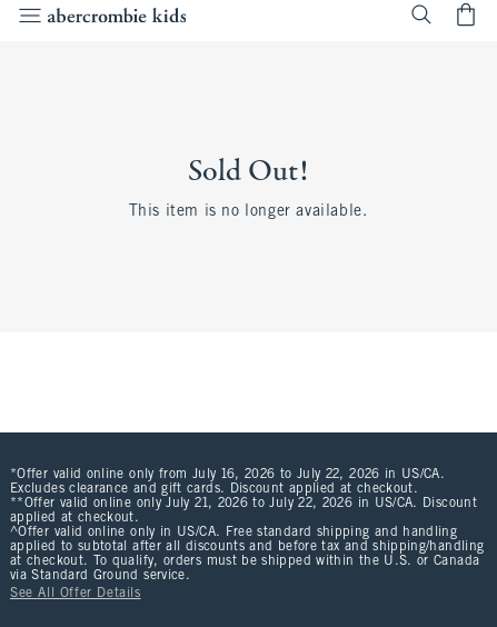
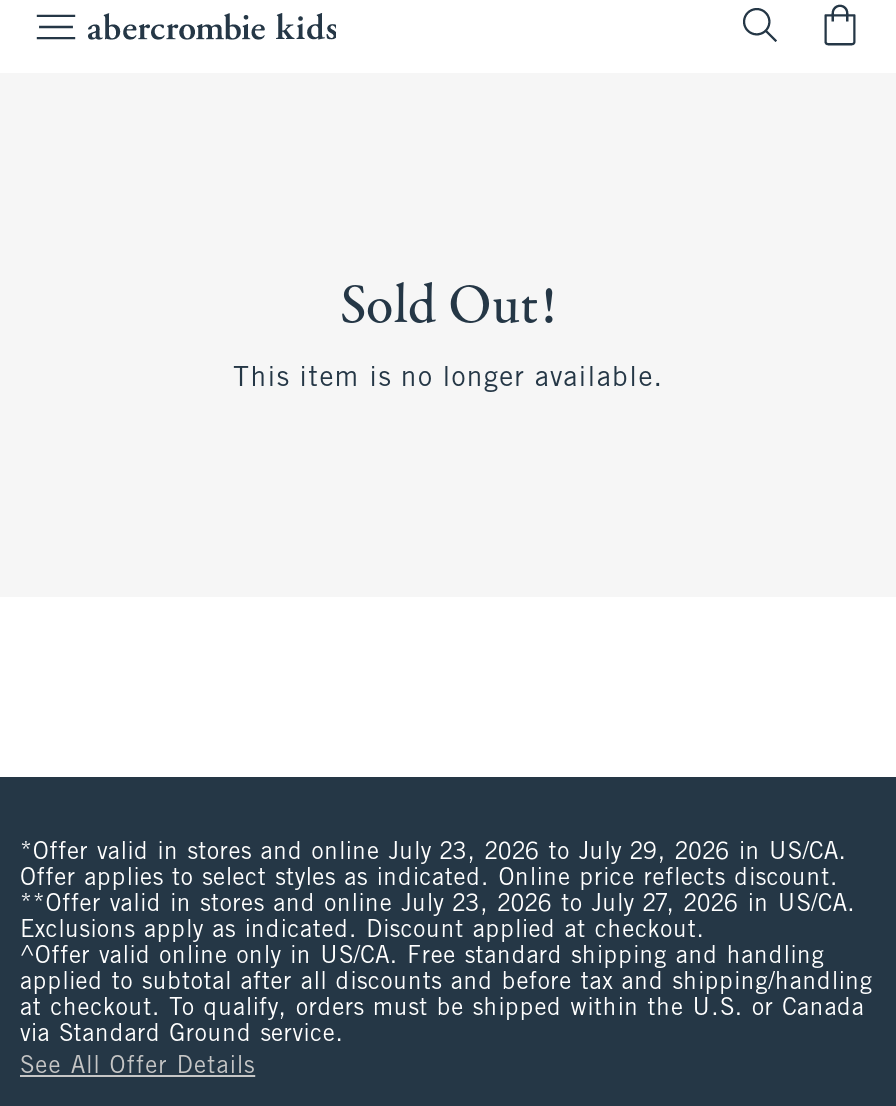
[10,468,477,525] *Offer valid online only from July 16, 2026 to July 22, 2026 in US/CA. | Excludes clearance and gift cards. Discount applied at checkout. | **Offer valid online only July 21, 2026 to July 22, 2026 in US/CA. Discount | applied at checkout. -> [20,841,856,943] *Offer valid in stores and online July 23, 2026 to July 29, 2026 in US/CA. | Offer applies to select styles as indicated. Online price reflects discount. | **Offer valid in stores and online July 23, 2026 to July 27, 2026 in US/CA. | Exclusions apply as indicated. Discount applied at checkout.

